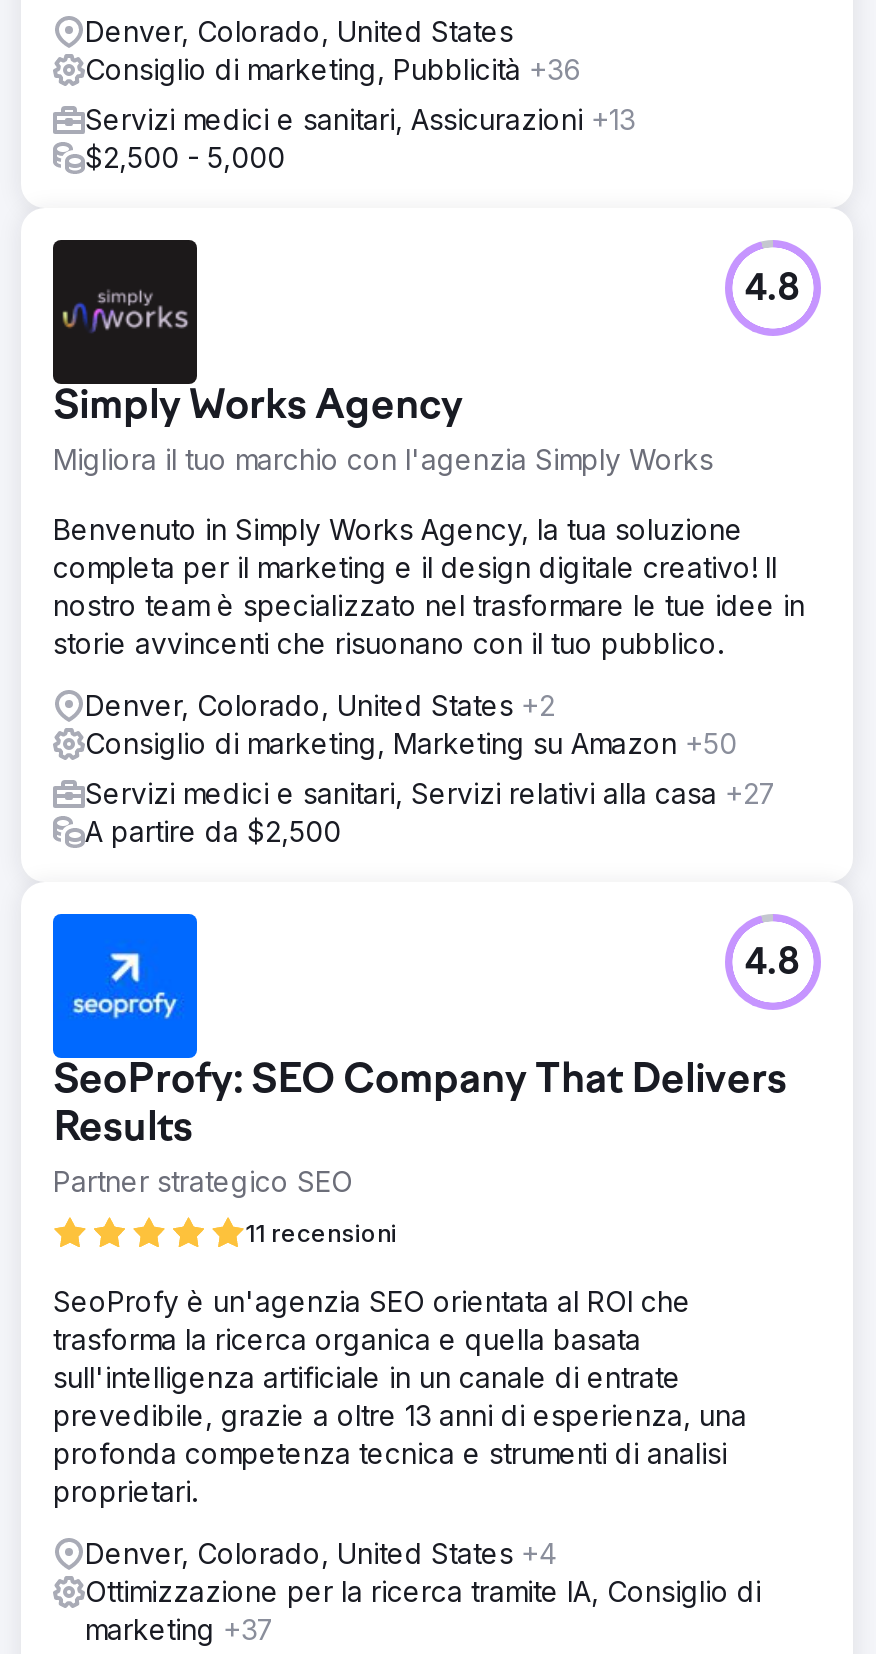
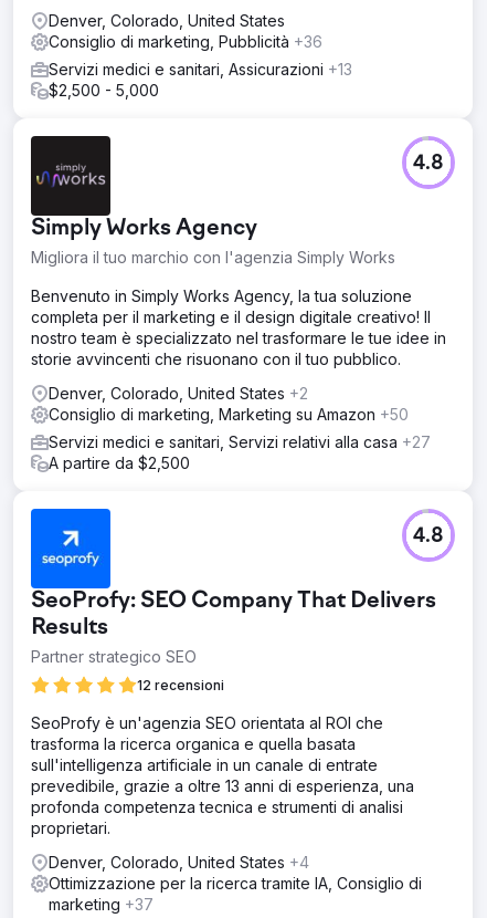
[245,1218,397,1248] 11 recensioni -> [137,677,224,693] 12 recensioni

